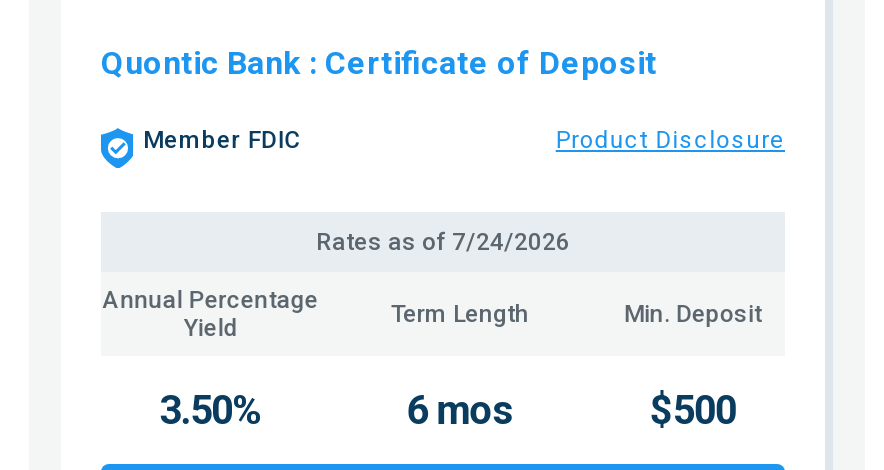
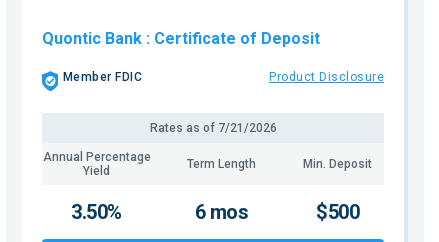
[316,229,570,257] Rates as of 7/24/2026 -> [149,121,276,135] Rates as of 7/21/2026

